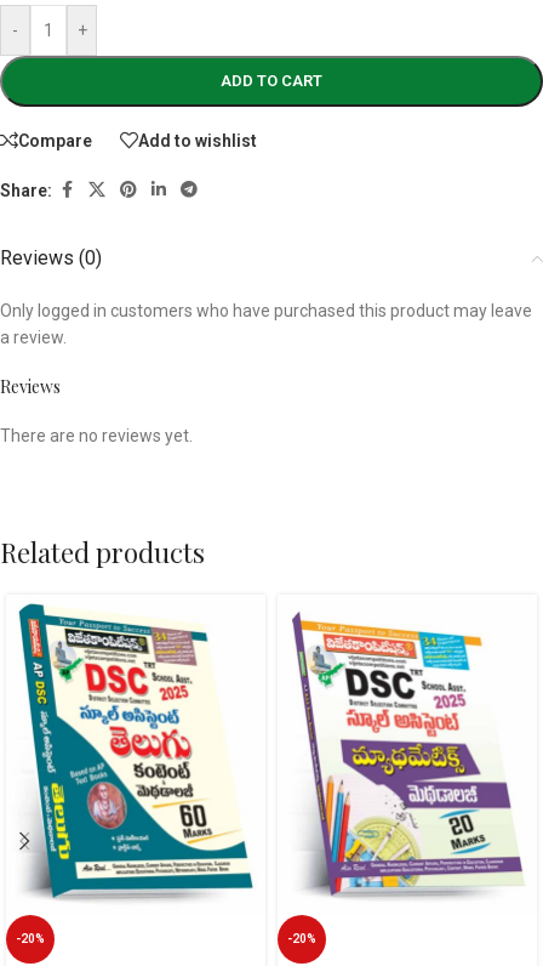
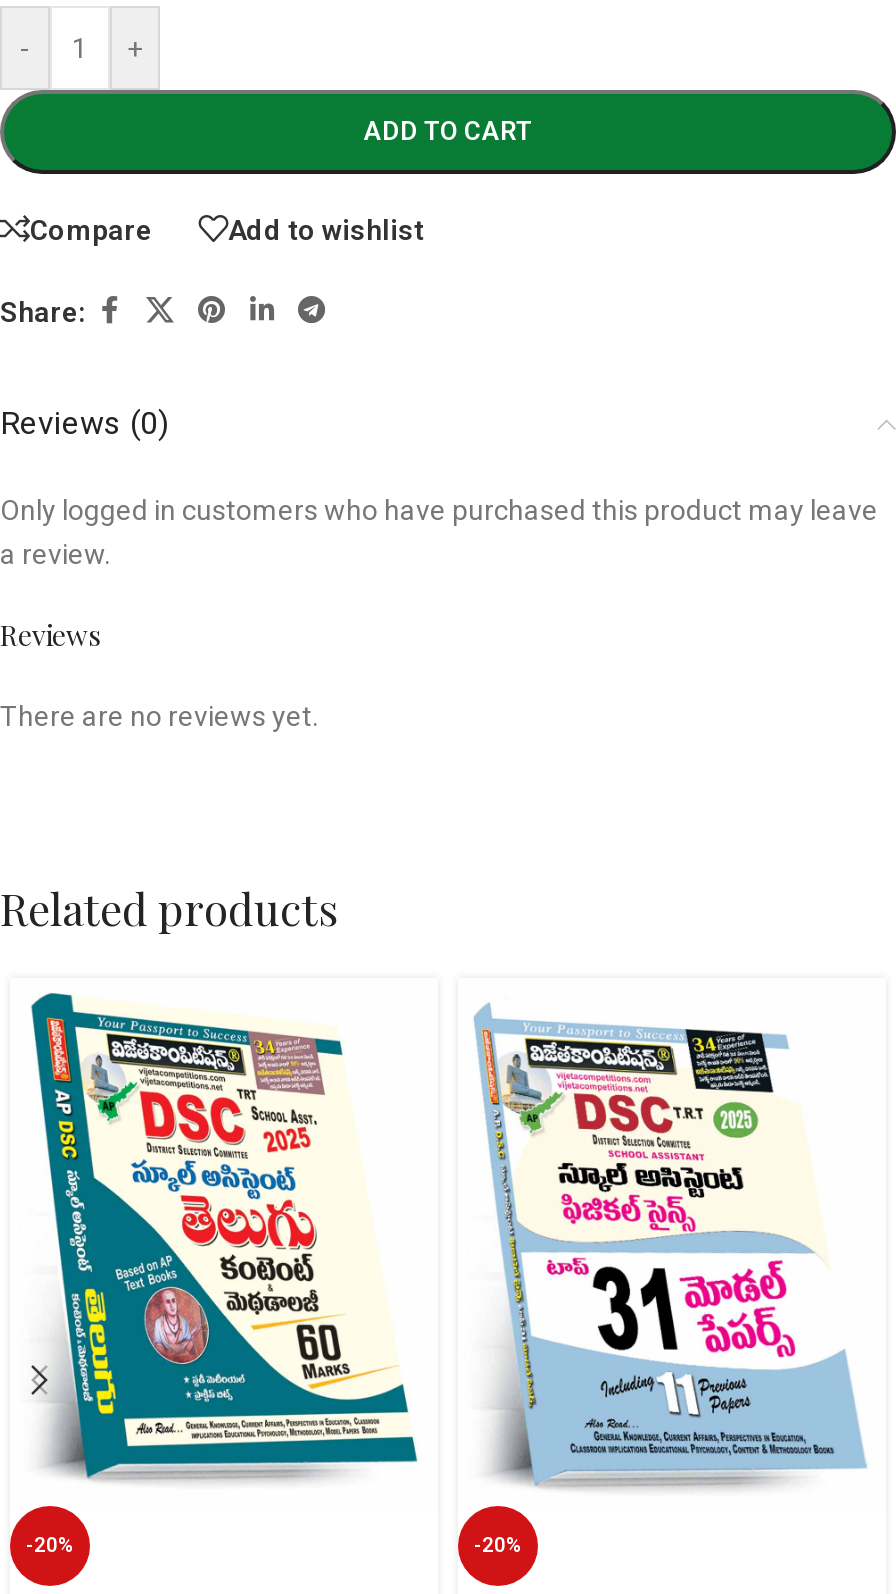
[288,612,525,904] [image] -> [474,1004,868,1490] [image]

